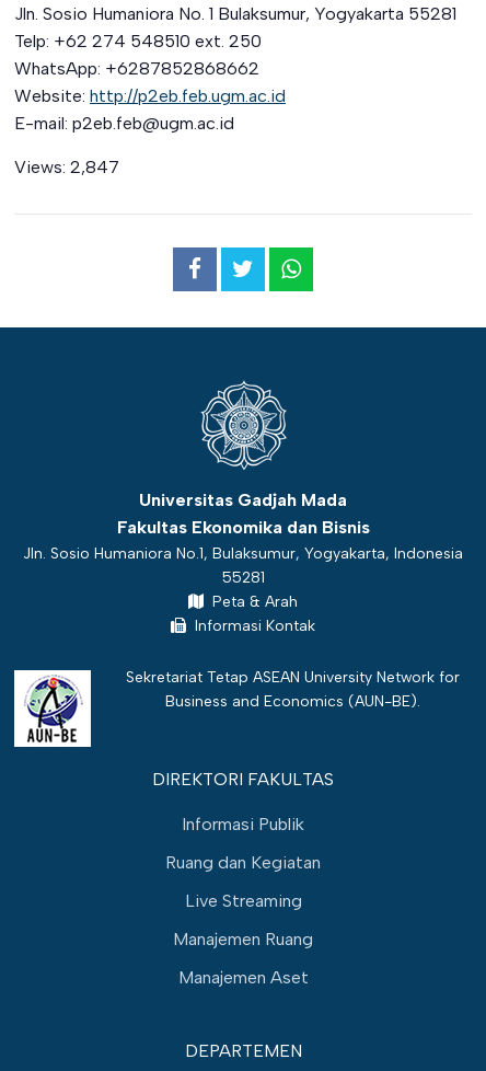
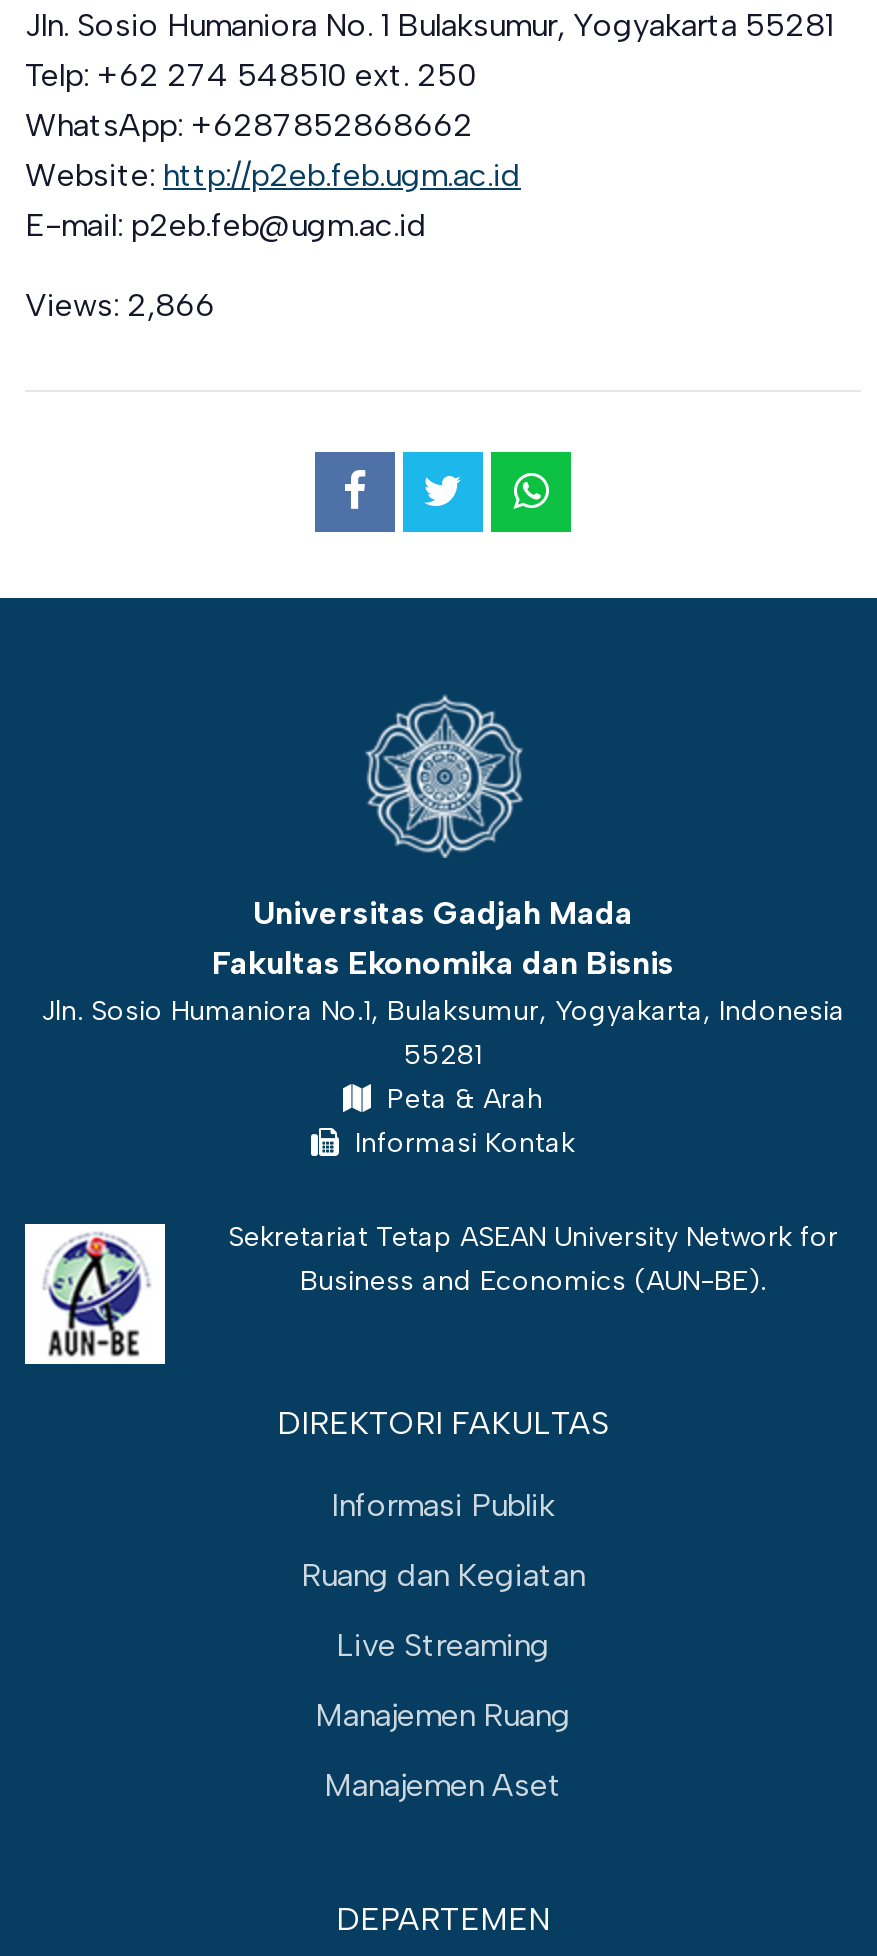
[14,157,119,177] Views: 2,847 -> [25,286,215,324] Views: 2,866

